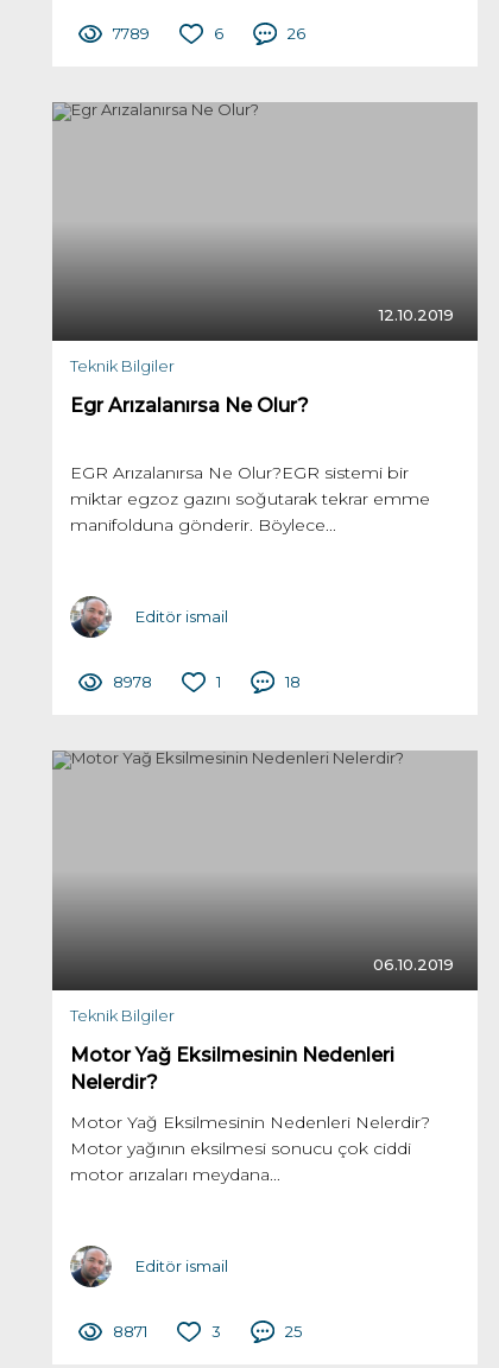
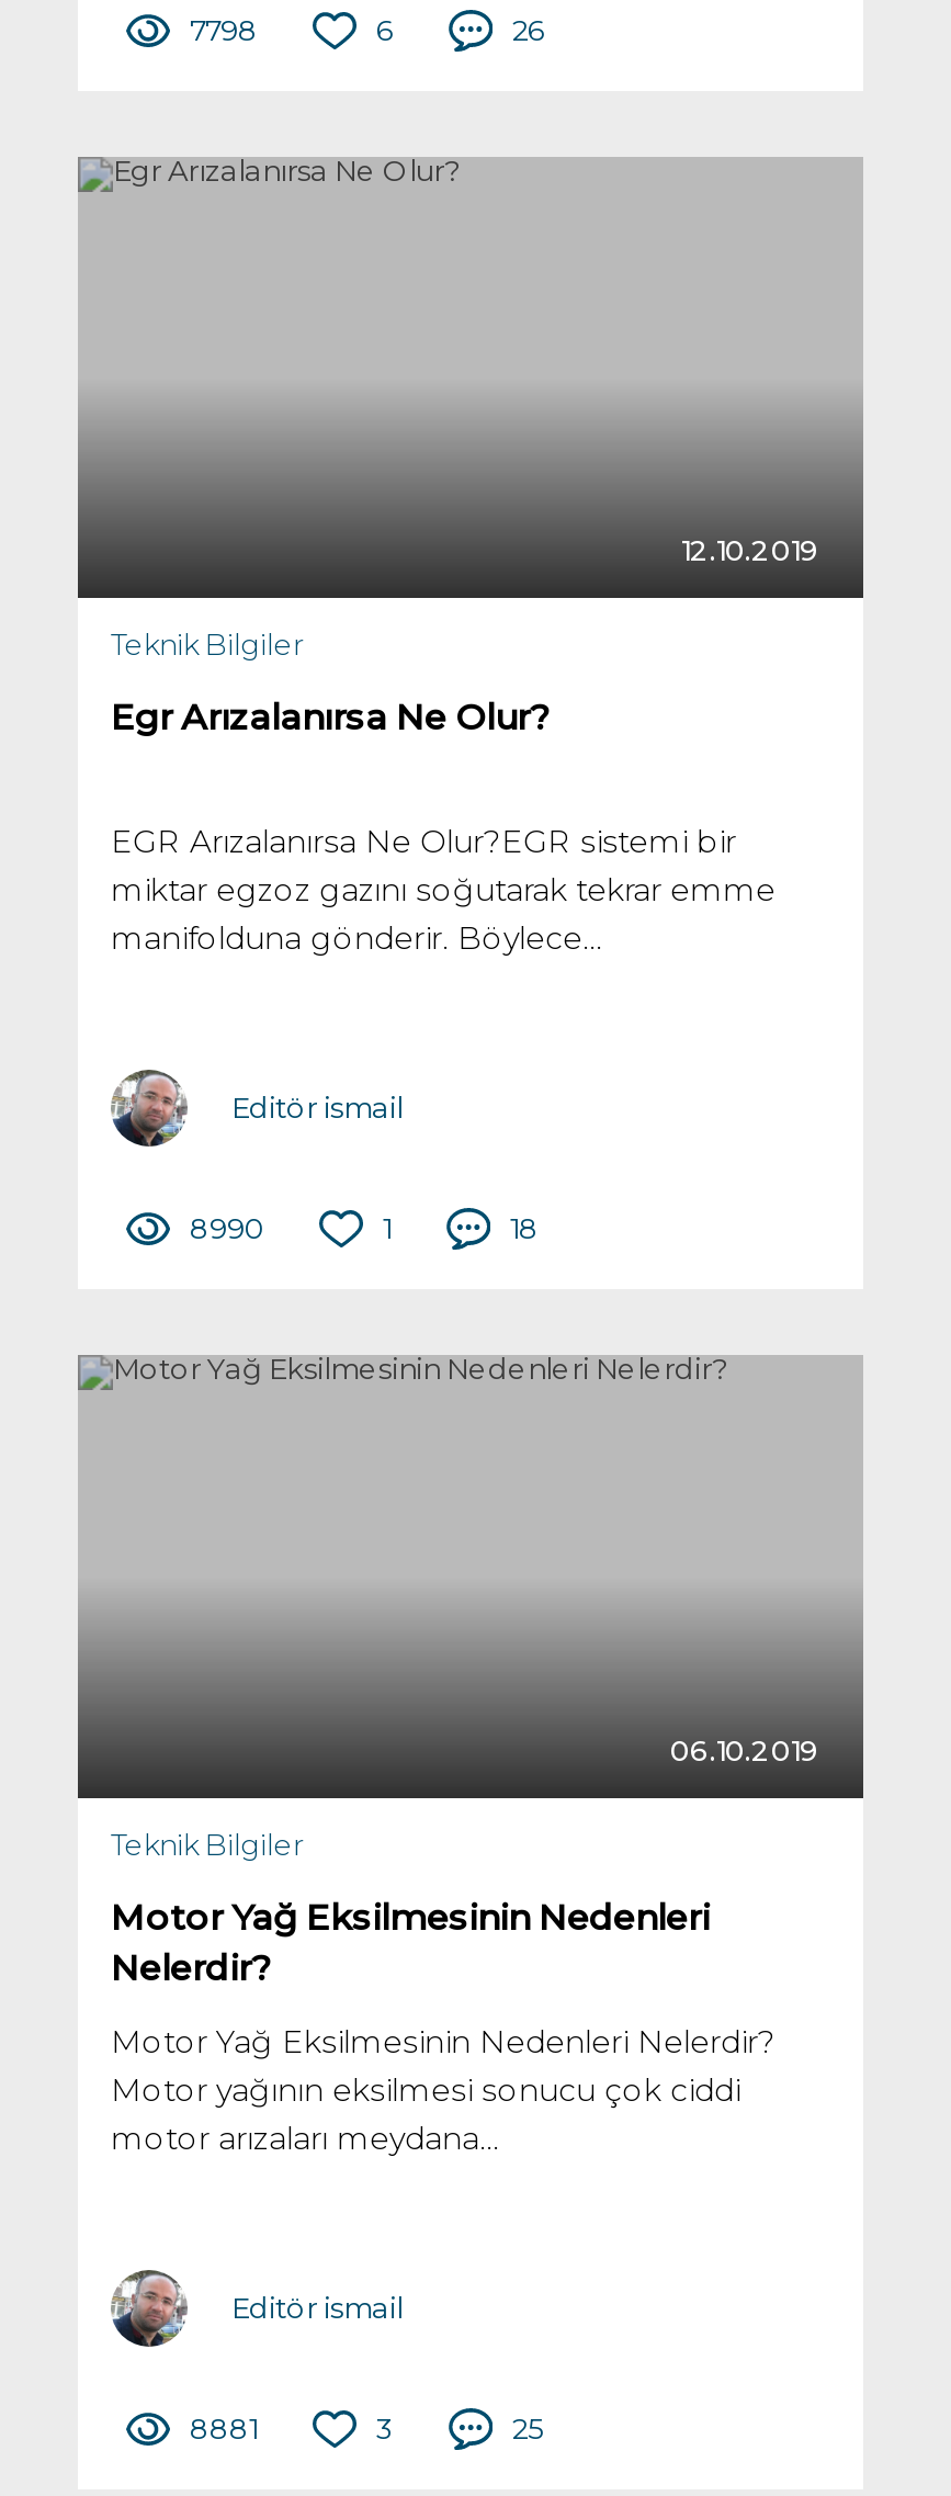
[113,24,150,43] 7789 -> [190,12,258,47] 7798
[113,672,152,691] 8978 -> [190,1211,264,1246] 8990
[113,1321,147,1340] 8871 -> [190,2410,258,2445] 8881

